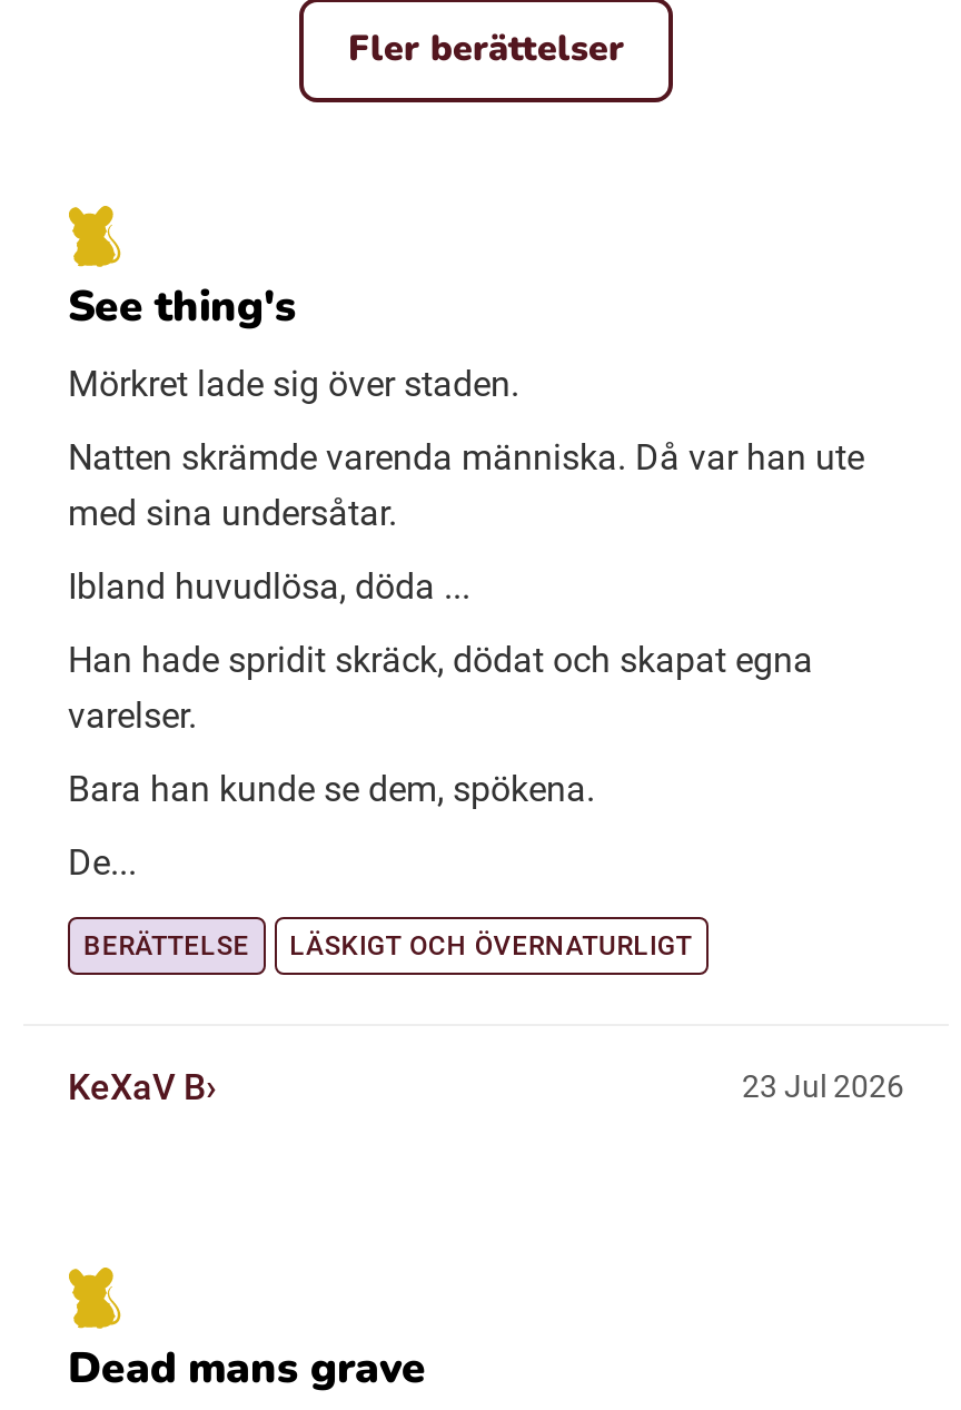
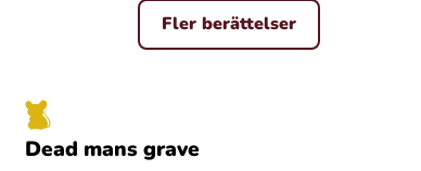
[68,278,904,1108] See thing's | Mörkret lade sig över staden. | Natten skrämde varenda människa. Då var han ute | med sina undersåtar. | Ibland huvudlösa, döda ... | Han hade spridit skräck, dödat och skapat egna | varelser. | Bara han kunde se dem, spökena. | De... | BERÄTTELSE | LÄSKIGT OCH ÖVERNATURLIGT | KeXaV B | 23 Jul 2026 -> none

